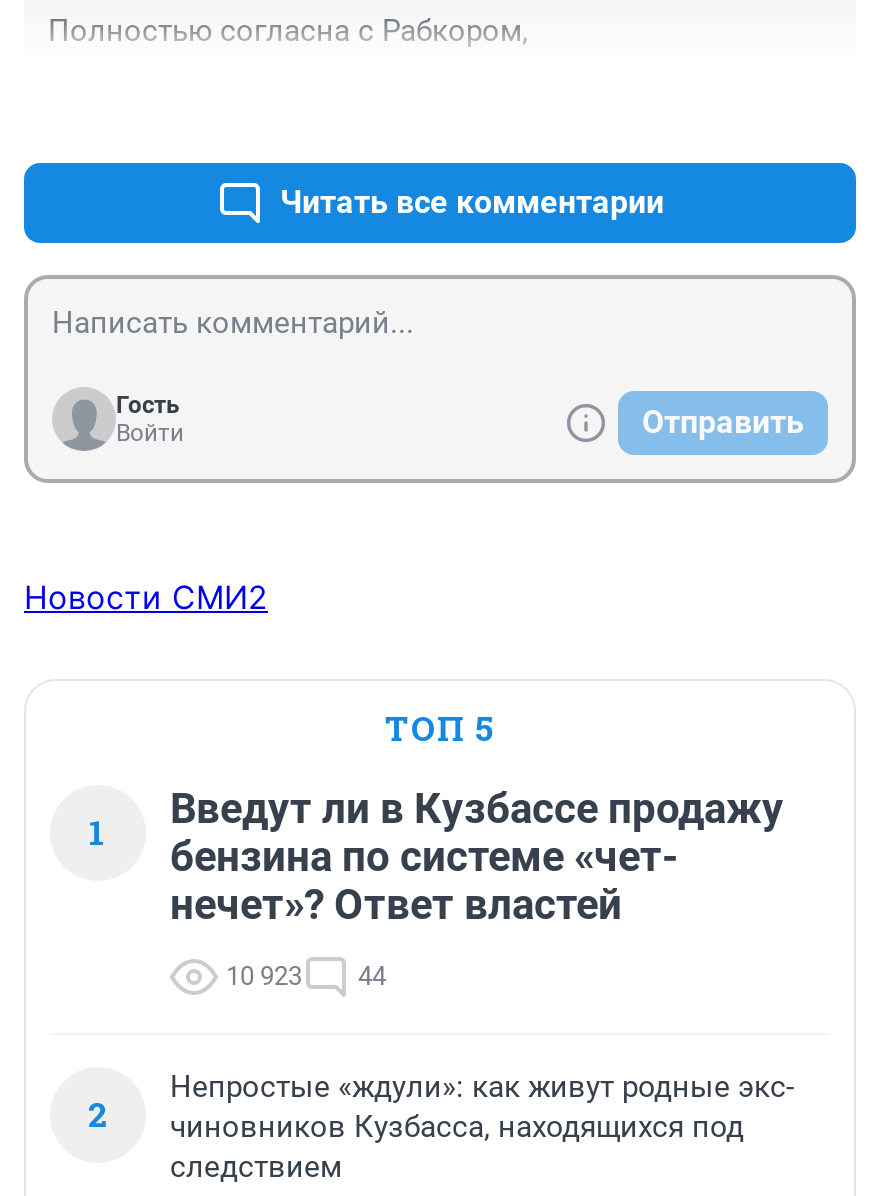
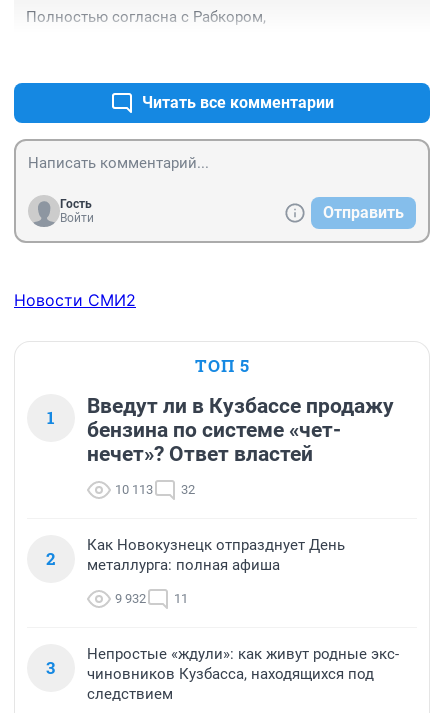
none -> [46,536,345,679] Как Новокузнецк отпразднует День | металлурга: полная афиша | 9 932 | 11 | 3
[226,960,302,990] 10 923 -> [115,482,153,497] 10 113
[358,960,386,990] 44 -> [181,482,195,497] 32

